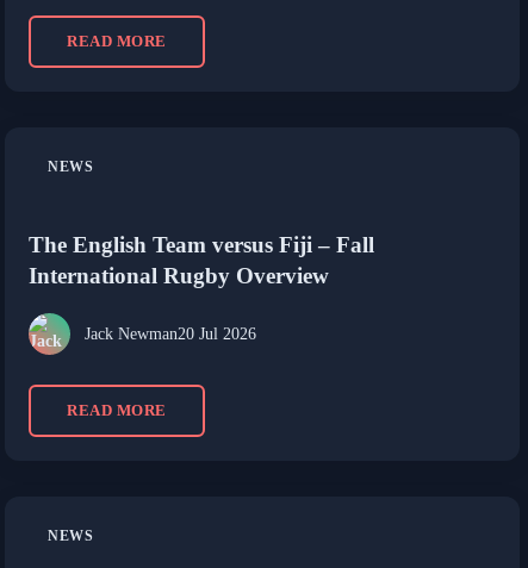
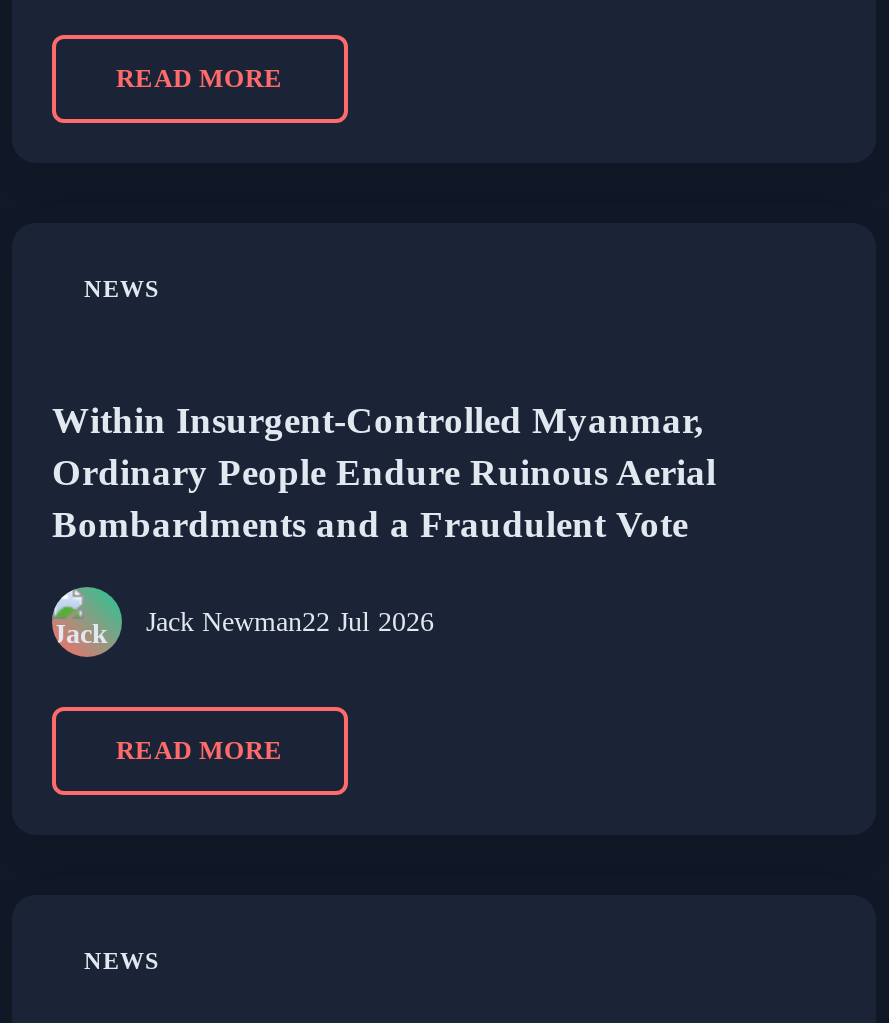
[29,232,374,288] The English Team versus Fiji – Fall | International Rugby Overview -> [52,398,716,544] Within Insurgent-Controlled Myanmar, | Ordinary People Endure Ruinous Aerial | Bombardments and a Fraudulent Vote
[85,325,256,343] Jack Newman20 Jul 2026 -> [146,607,434,637] Jack Newman22 Jul 2026

